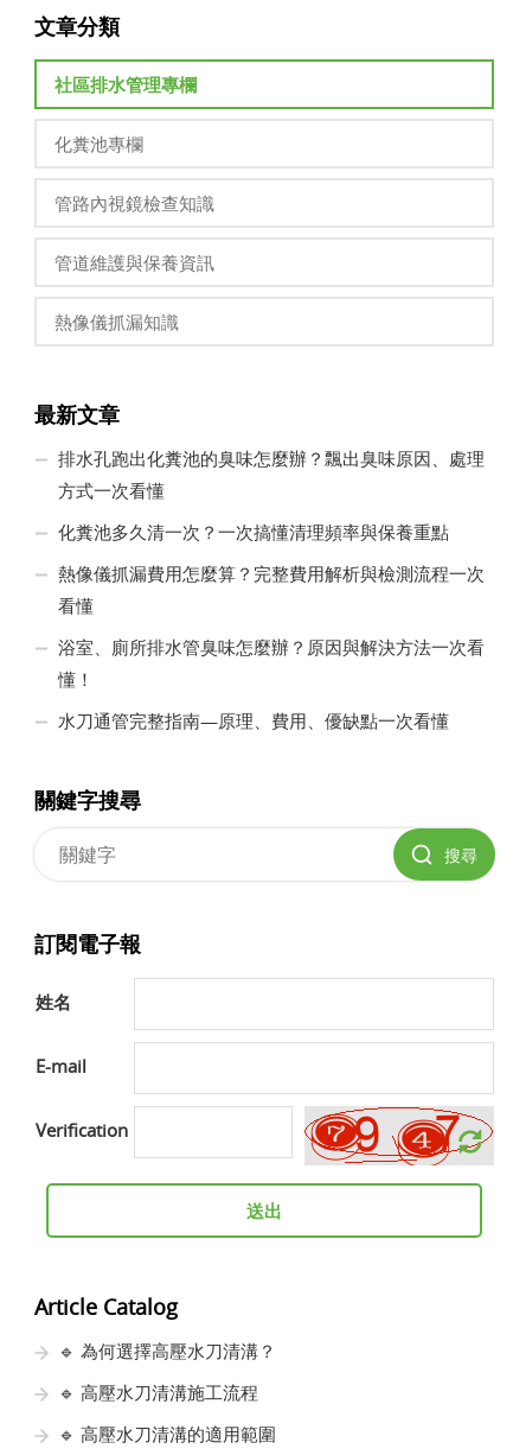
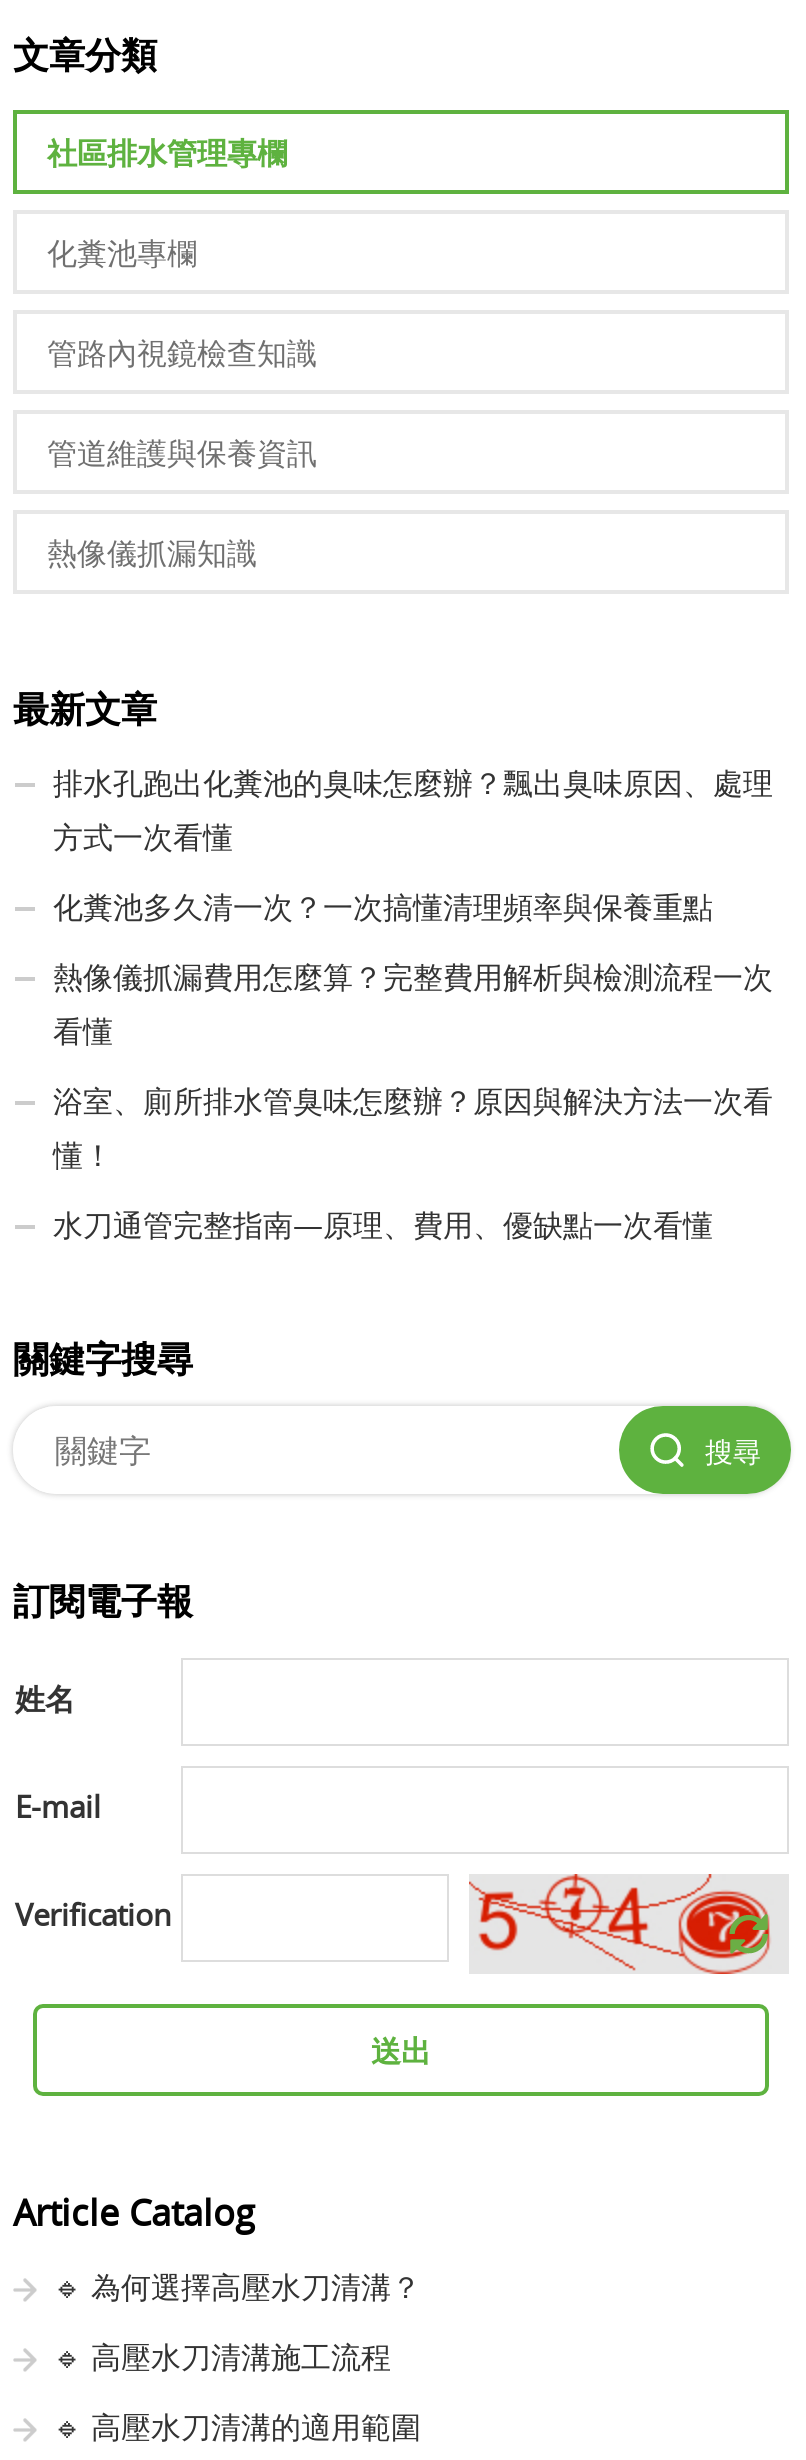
[303,1106,494,1167] [image] -> [469,1874,787,1976] [image]

